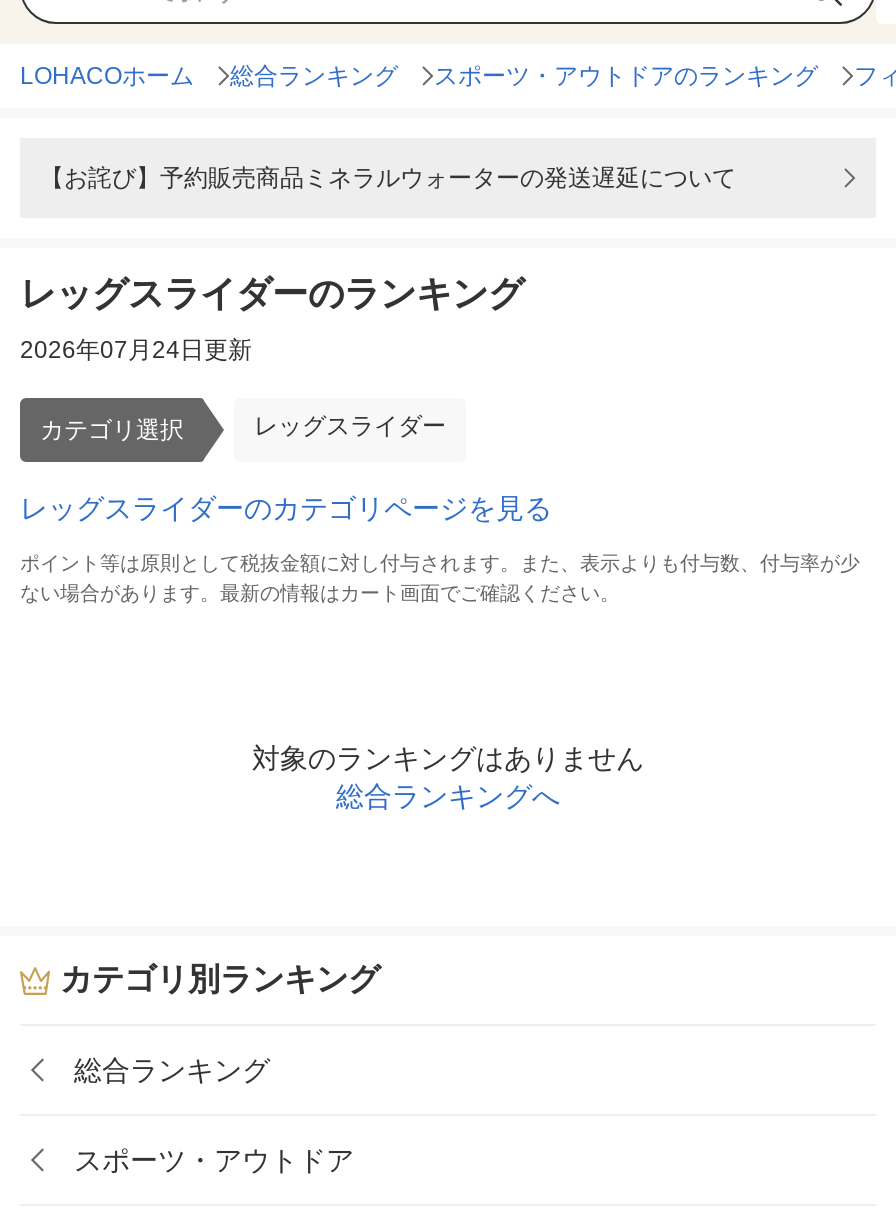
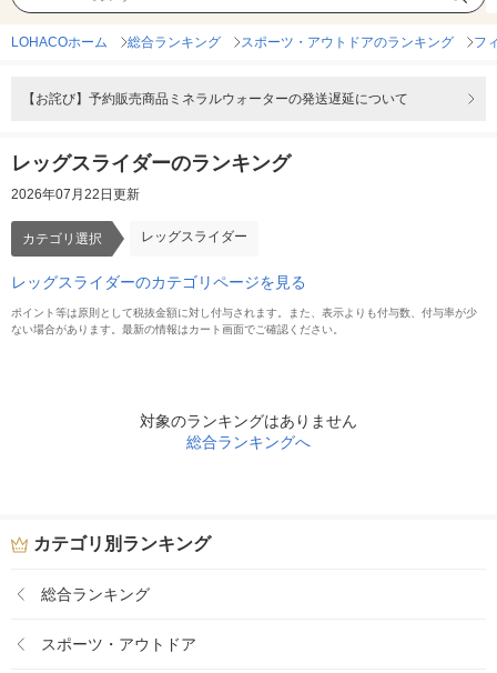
[20,336,252,364] 2026年07月24日更新 -> [11,187,140,202] 2026年07月22日更新

